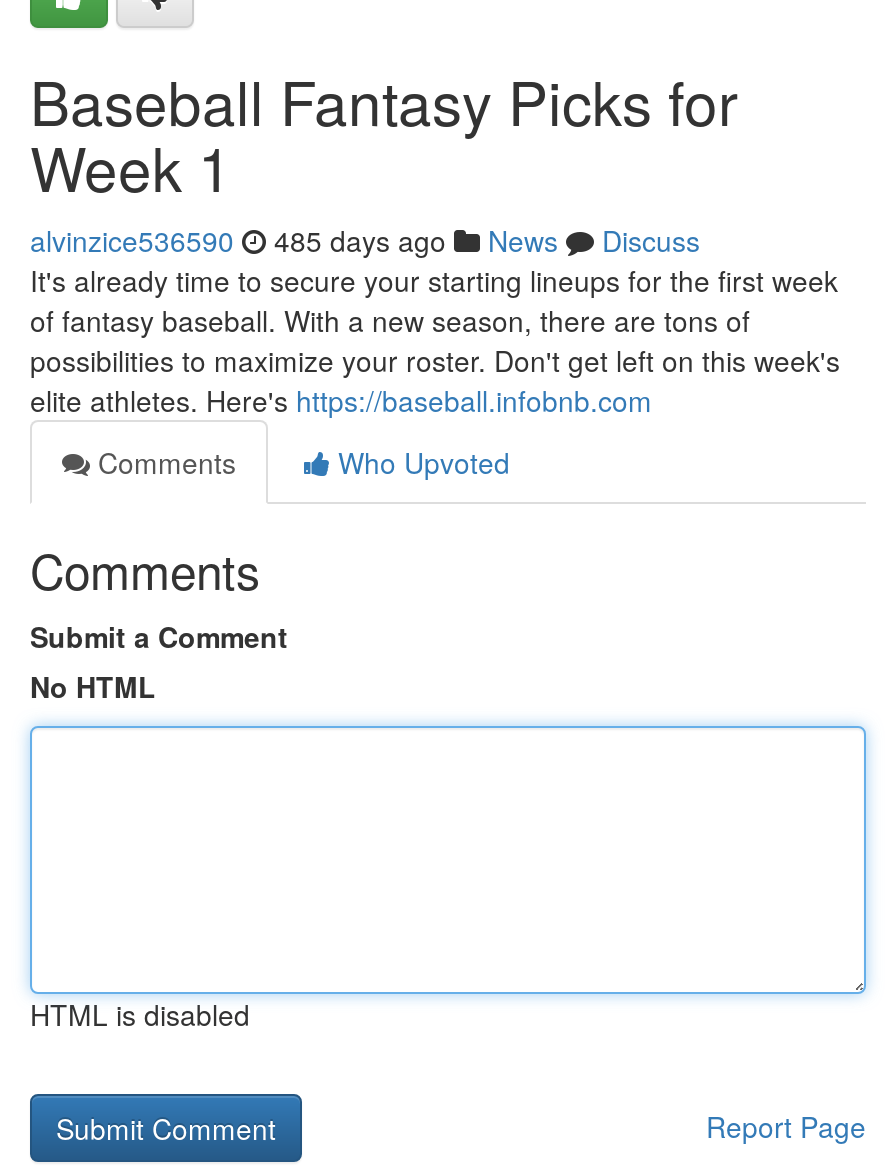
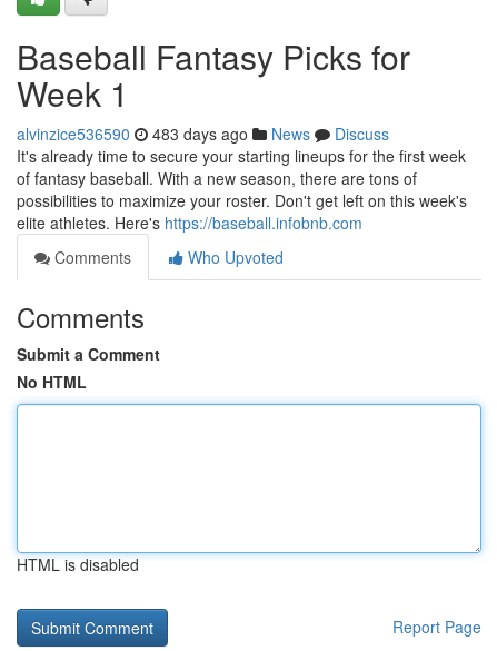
[30,220,700,260] alvinzice536590 485 days ago News Discuss -> [17,122,389,145] alvinzice536590 483 days ago News Discuss

